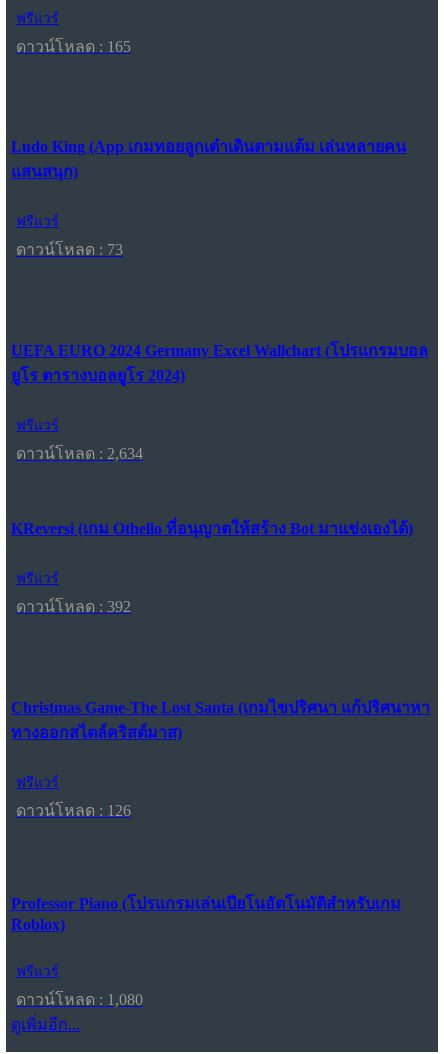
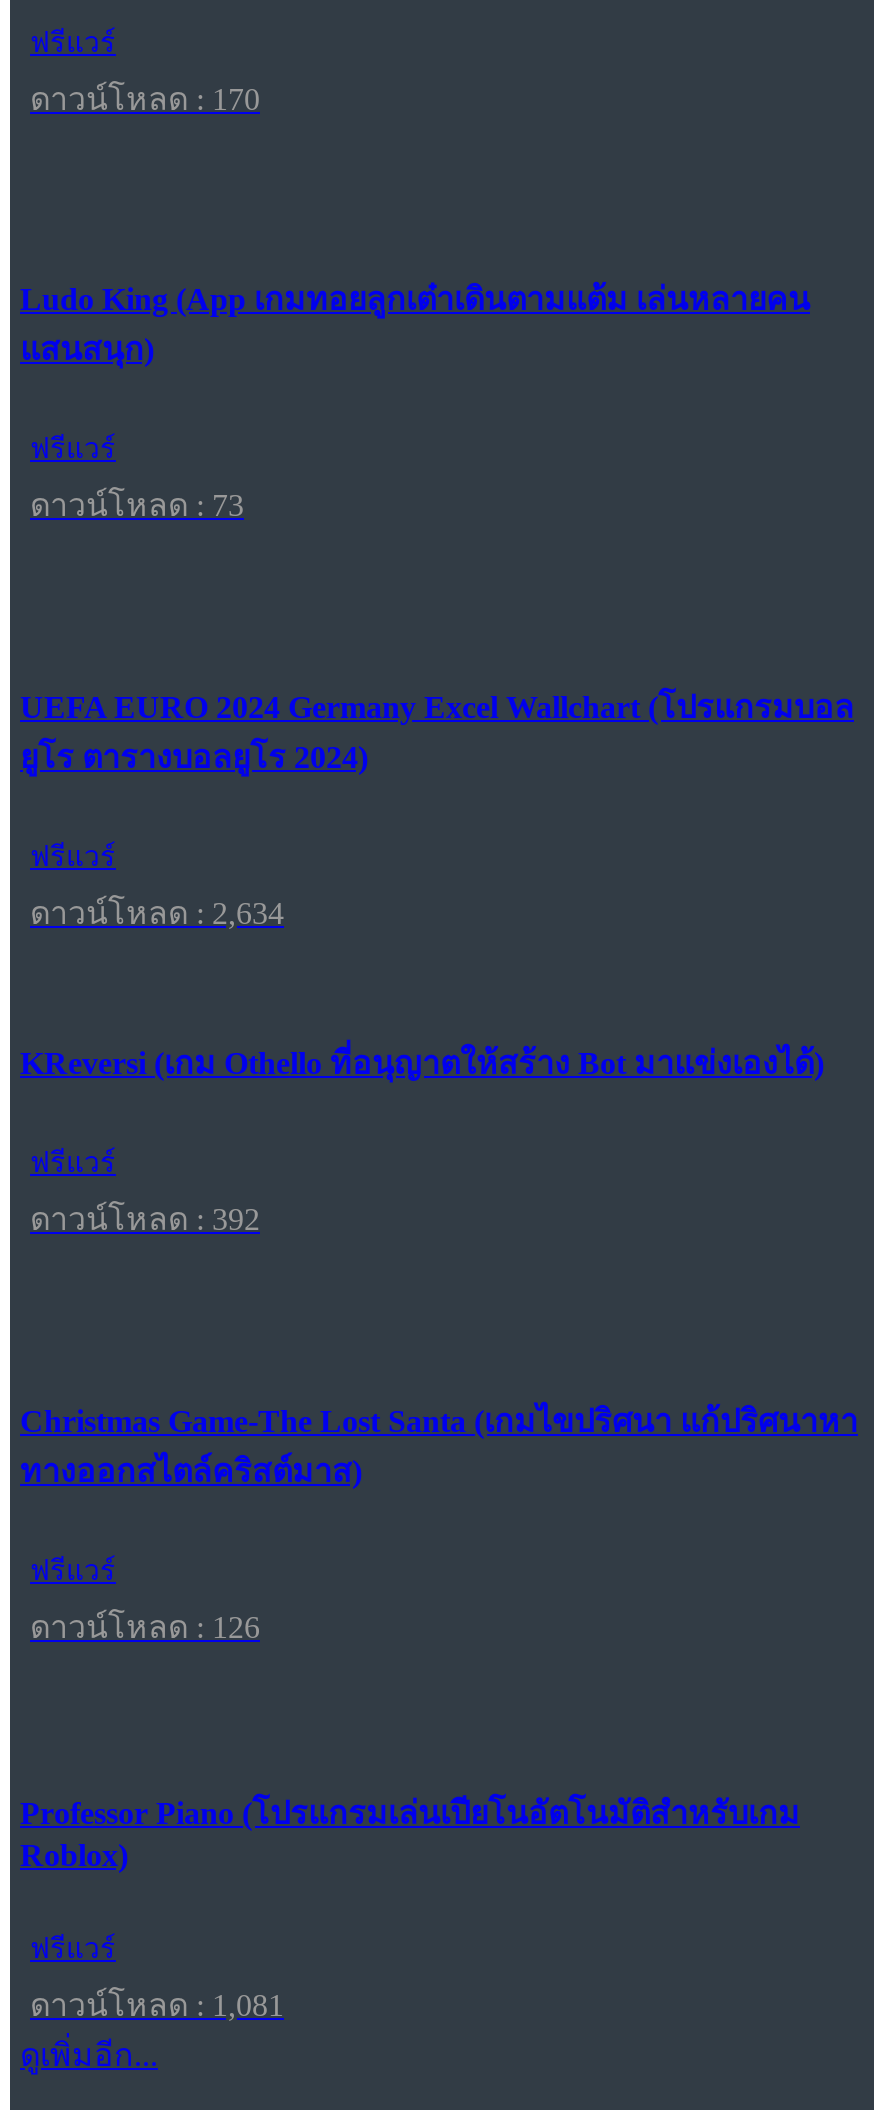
[16,38,131,55] ดาวน์โหลด : 165 -> [30,82,260,116] ดาวน์โหลด : 170
[16,991,143,1008] ดาวน์โหลด : 1,080 -> [30,1989,284,2023] ดาวน์โหลด : 1,081

